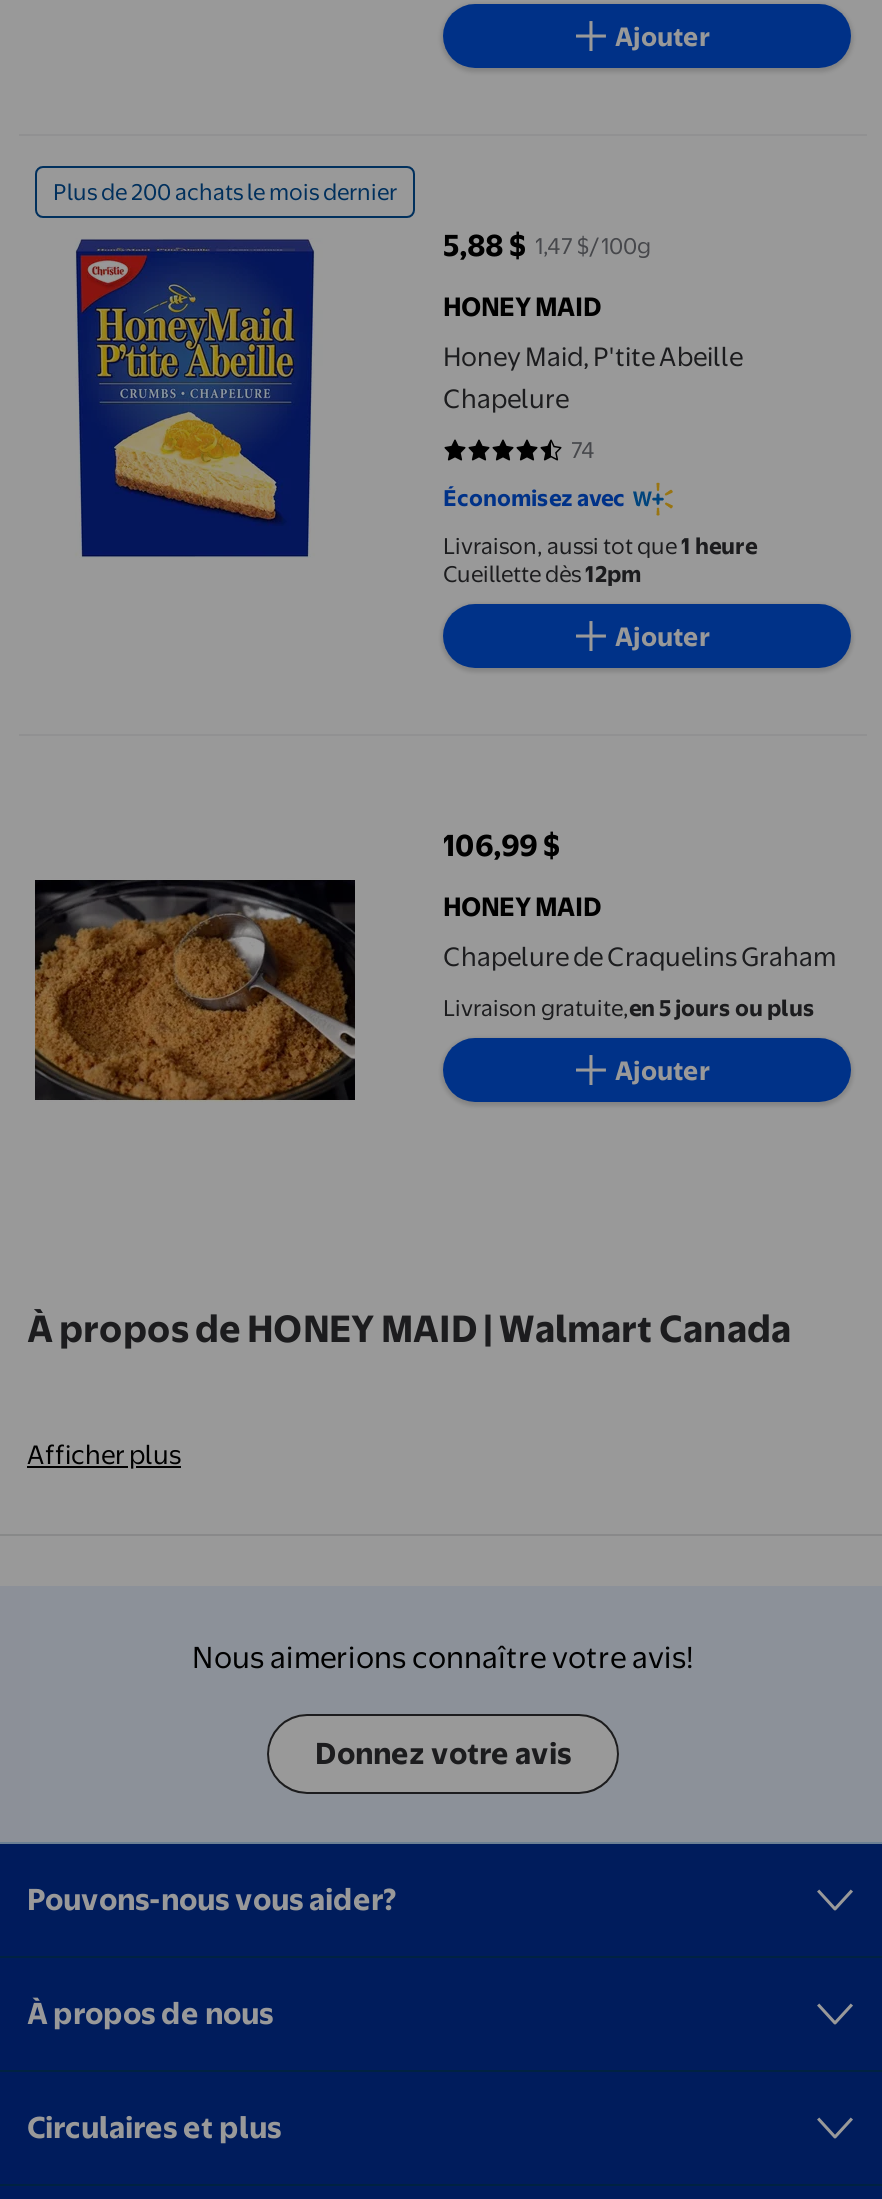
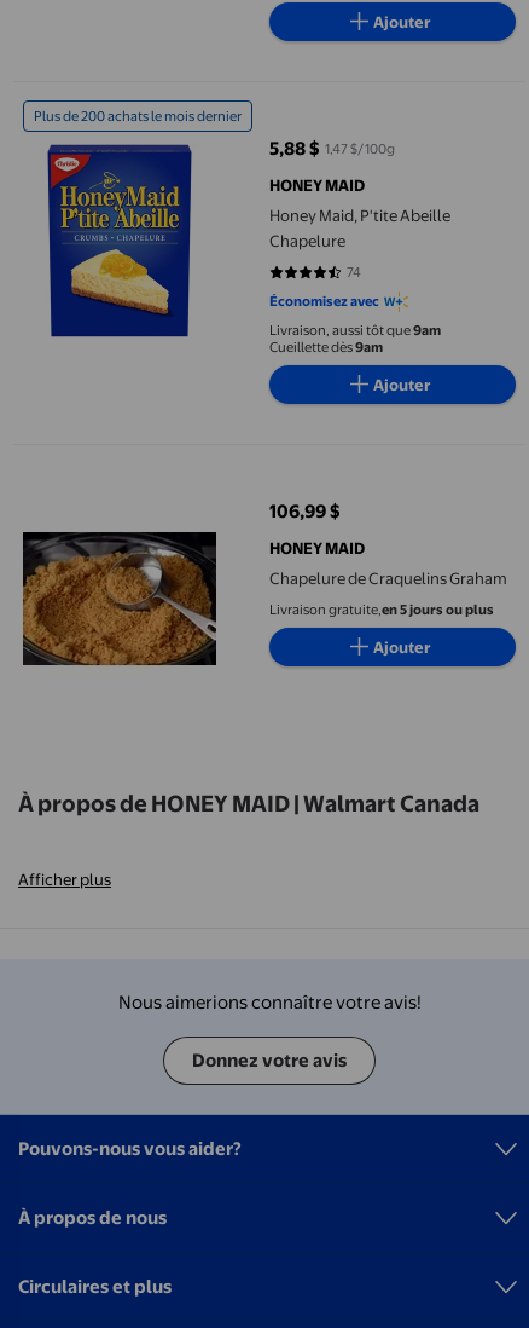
[443,532,757,588] Livraison, aussi tot que 1 heure | Cueillette dès 12pm -> [269,322,441,356] Livraison, aussi tôt que 9am | Cueillette dès 9am

